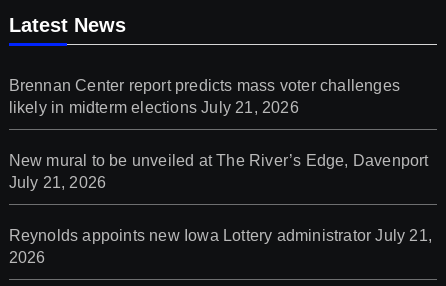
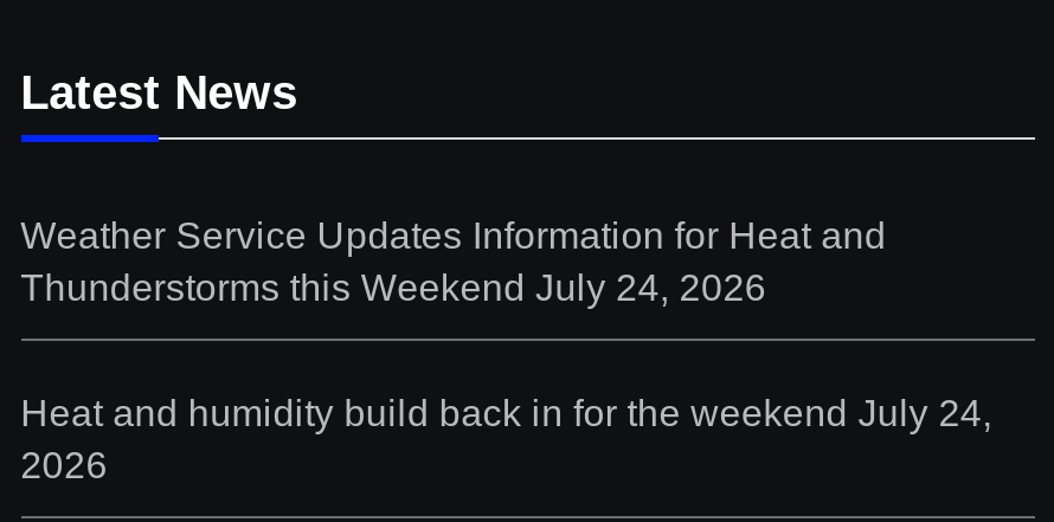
[9,77,432,244] Brennan Center report predicts mass voter challenges | likely in midterm elections July 21, 2026 | New mural to be unveiled at The River’s Edge, Davenport | July 21, 2026 | Reynolds appoints new Iowa Lottery administrator July 21, -> [20,214,992,432] Weather Service Updates Information for Heat and | Thunderstorms this Weekend July 24, 2026 | Heat and humidity build back in for the weekend July 24,

